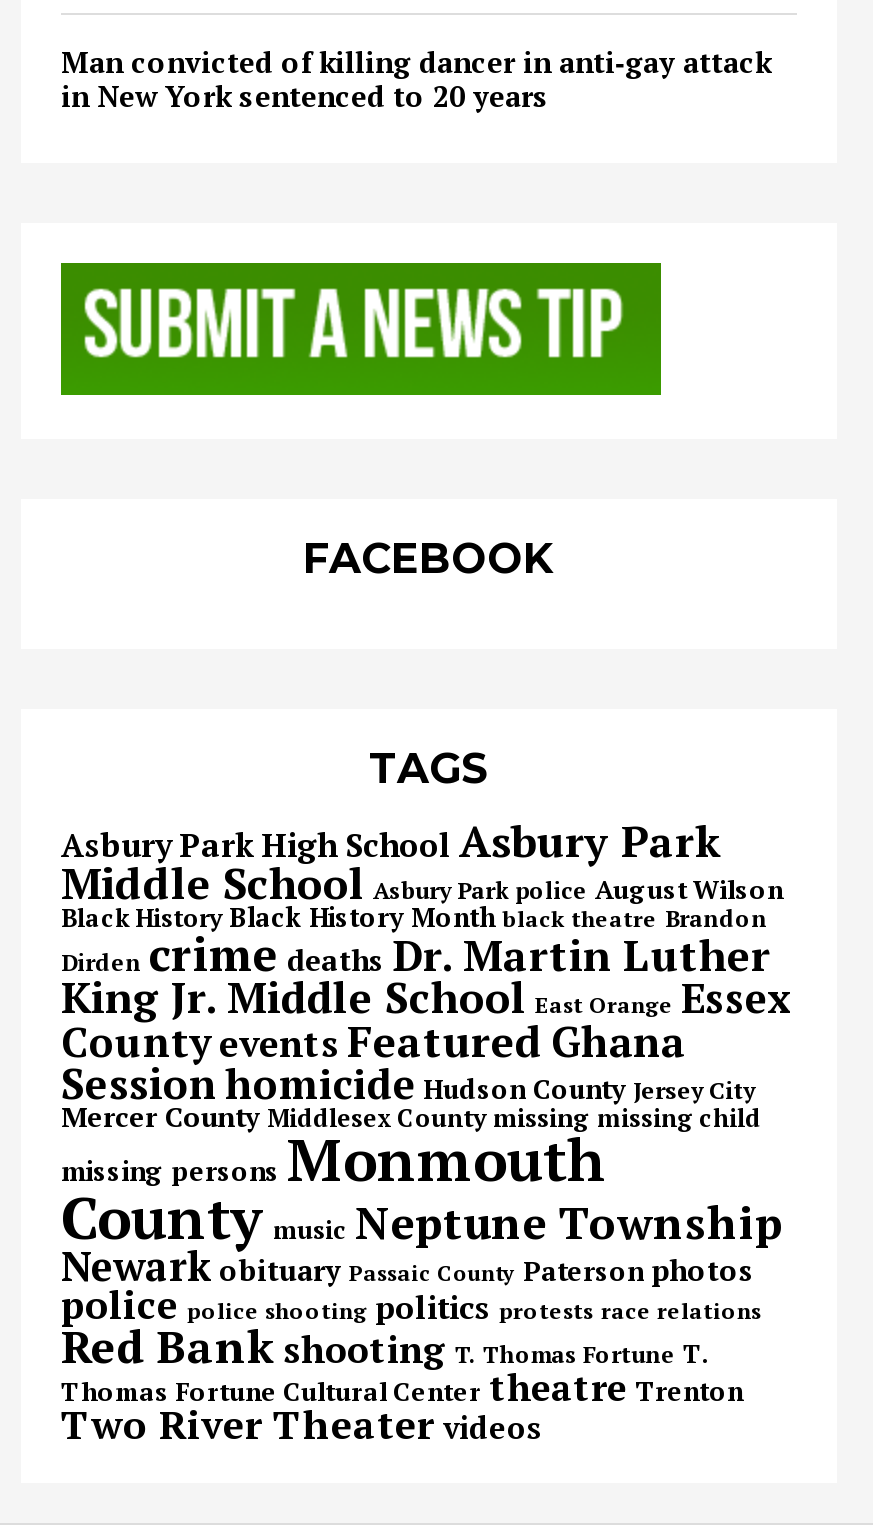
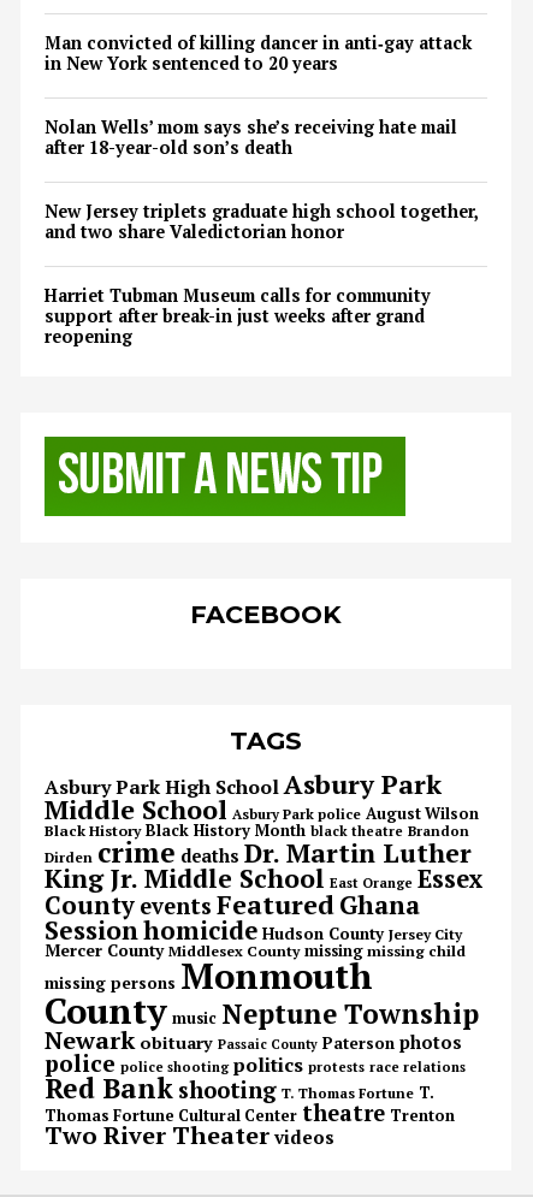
none -> [45,115,478,348] Nolan Wells’ mom says she’s receiving hate mail | after 18-year-old son’s death | New Jersey triplets graduate high school together, | and two share Valedictorian honor | Harriet Tubman Museum calls for community | support after break-in just weeks after grand | reopening

